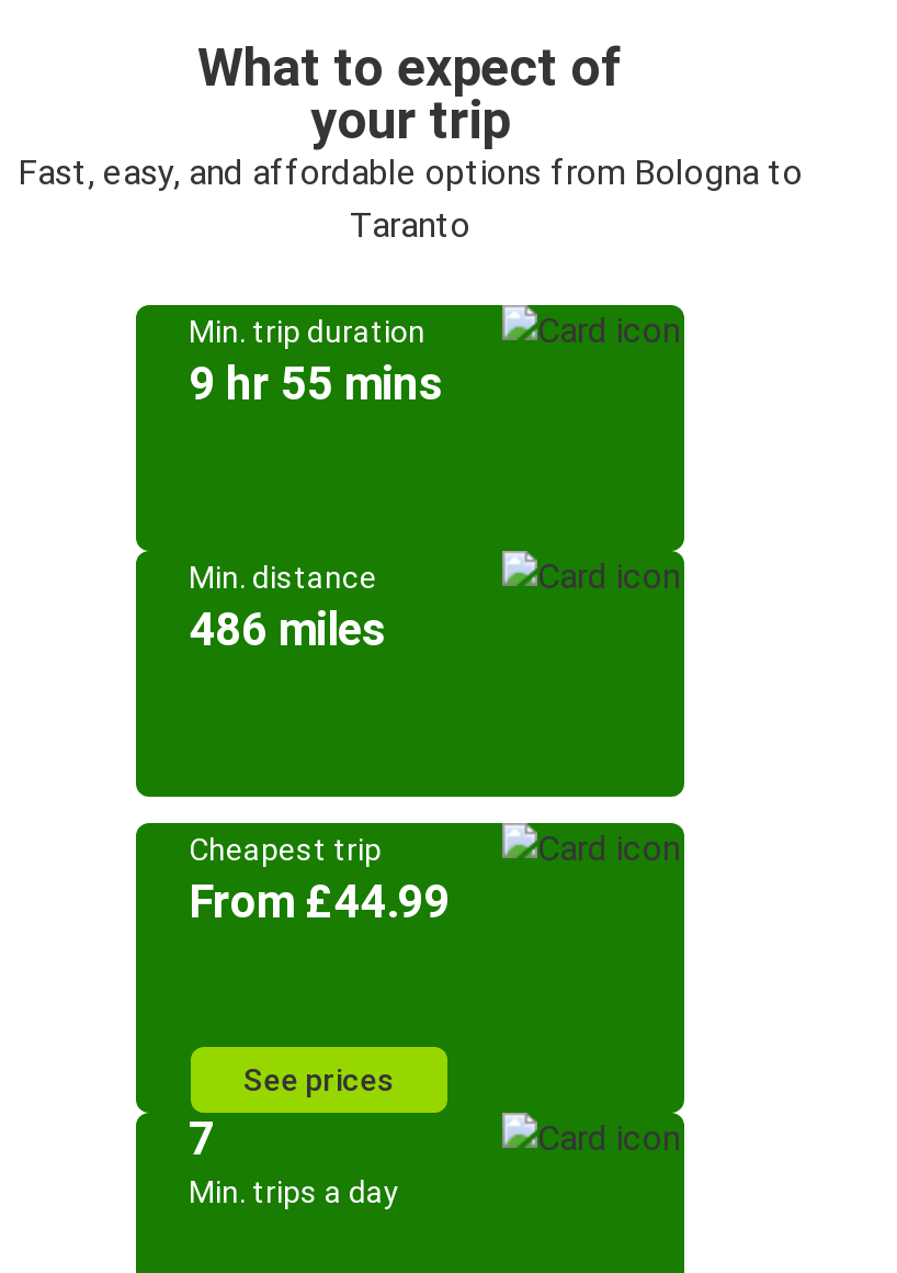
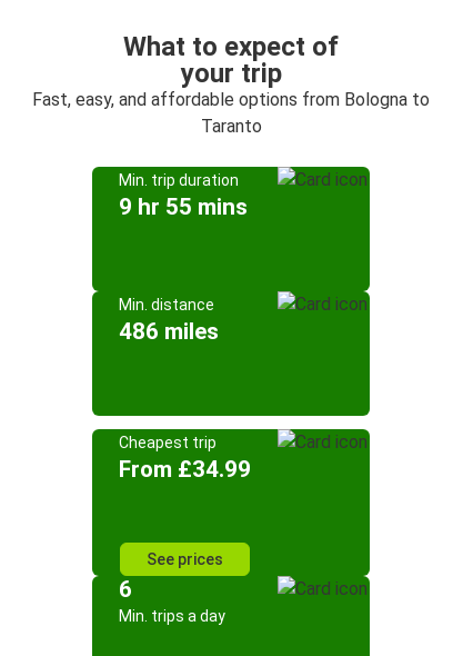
[189,876,450,928] From £44.99 -> [119,456,251,483] From £34.99
[189,1113,215,1165] 7 -> [119,576,132,603] 6

